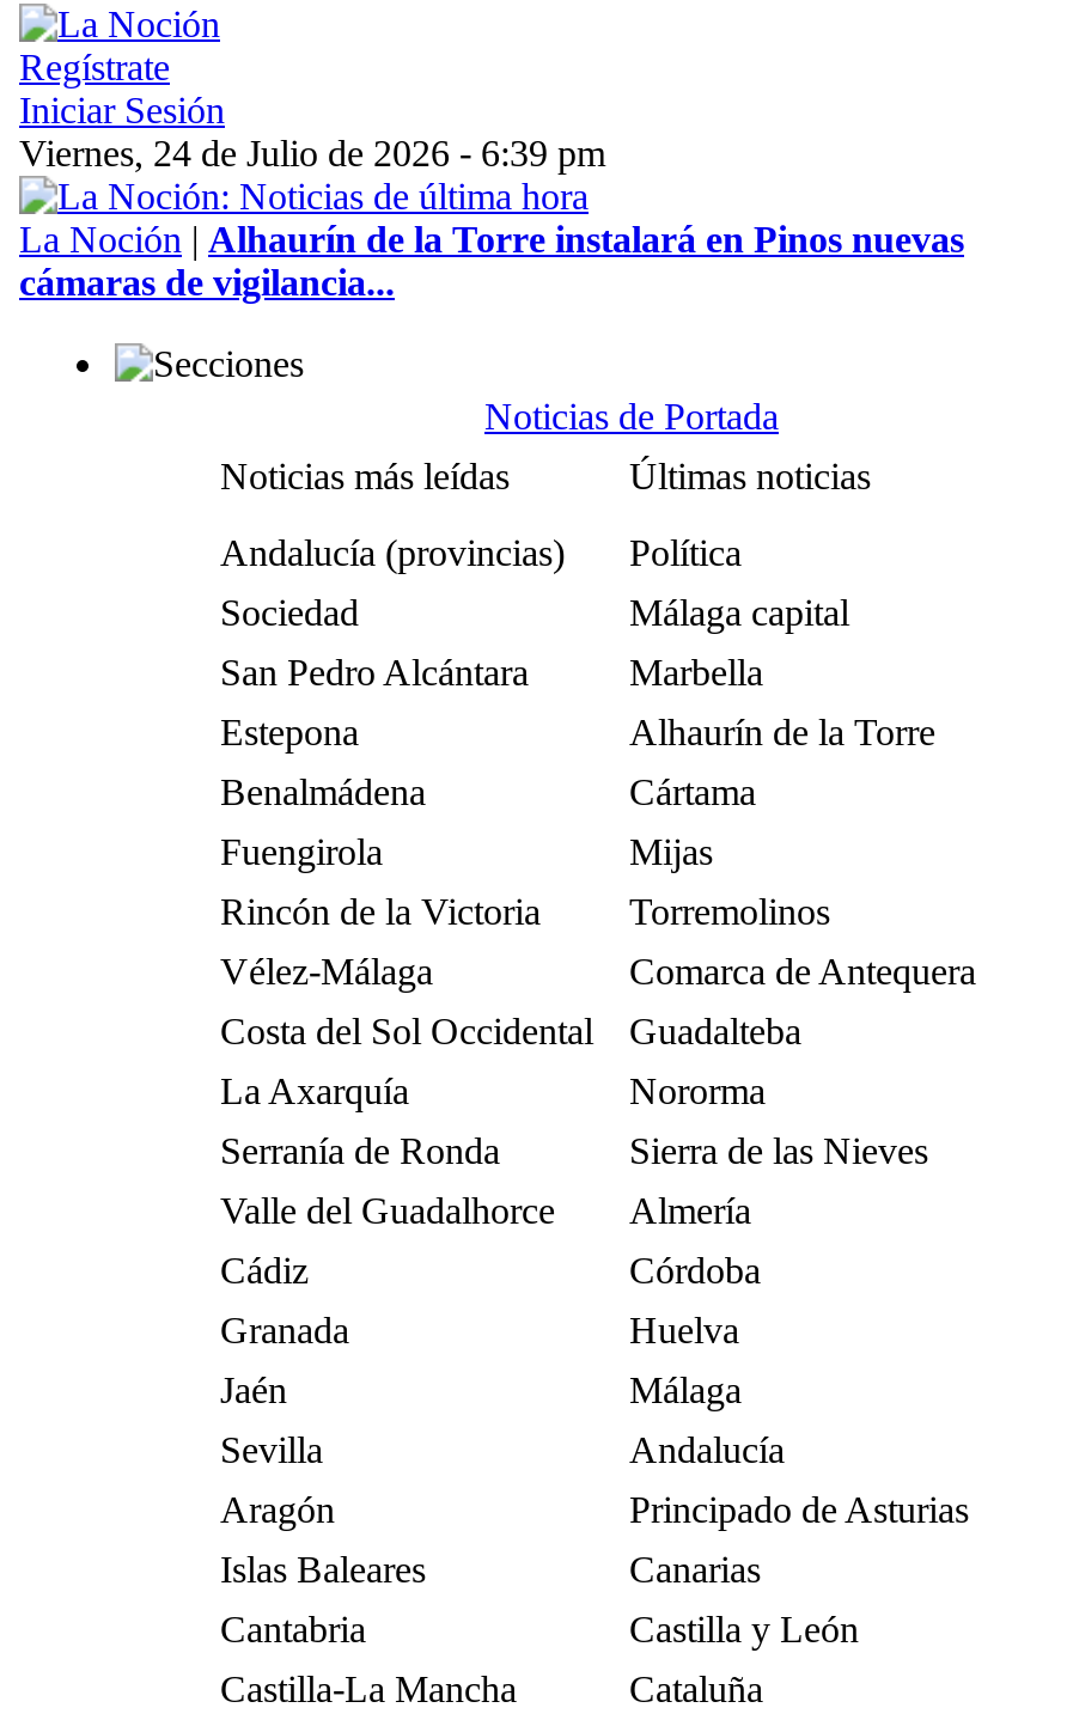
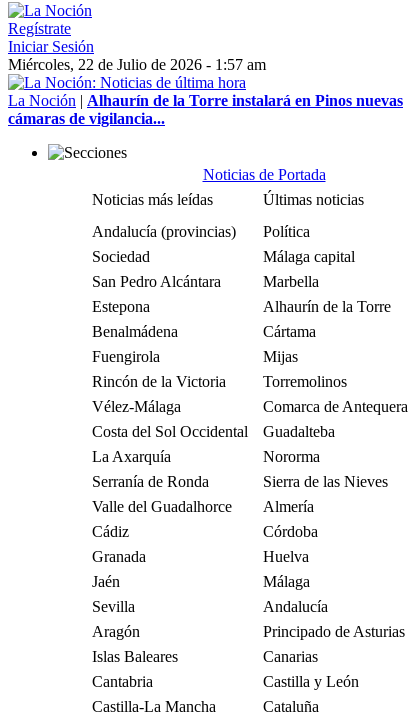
[19,133,605,173] Viernes, 24 de Julio de 2026 - 6:39 pm -> [8,56,266,73] Miércoles, 22 de Julio de 2026 - 1:57 am

